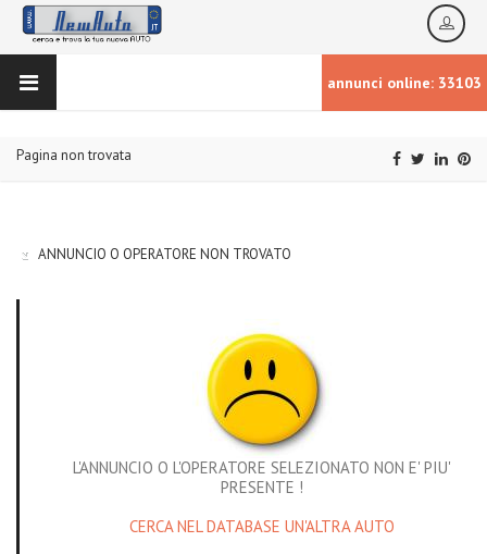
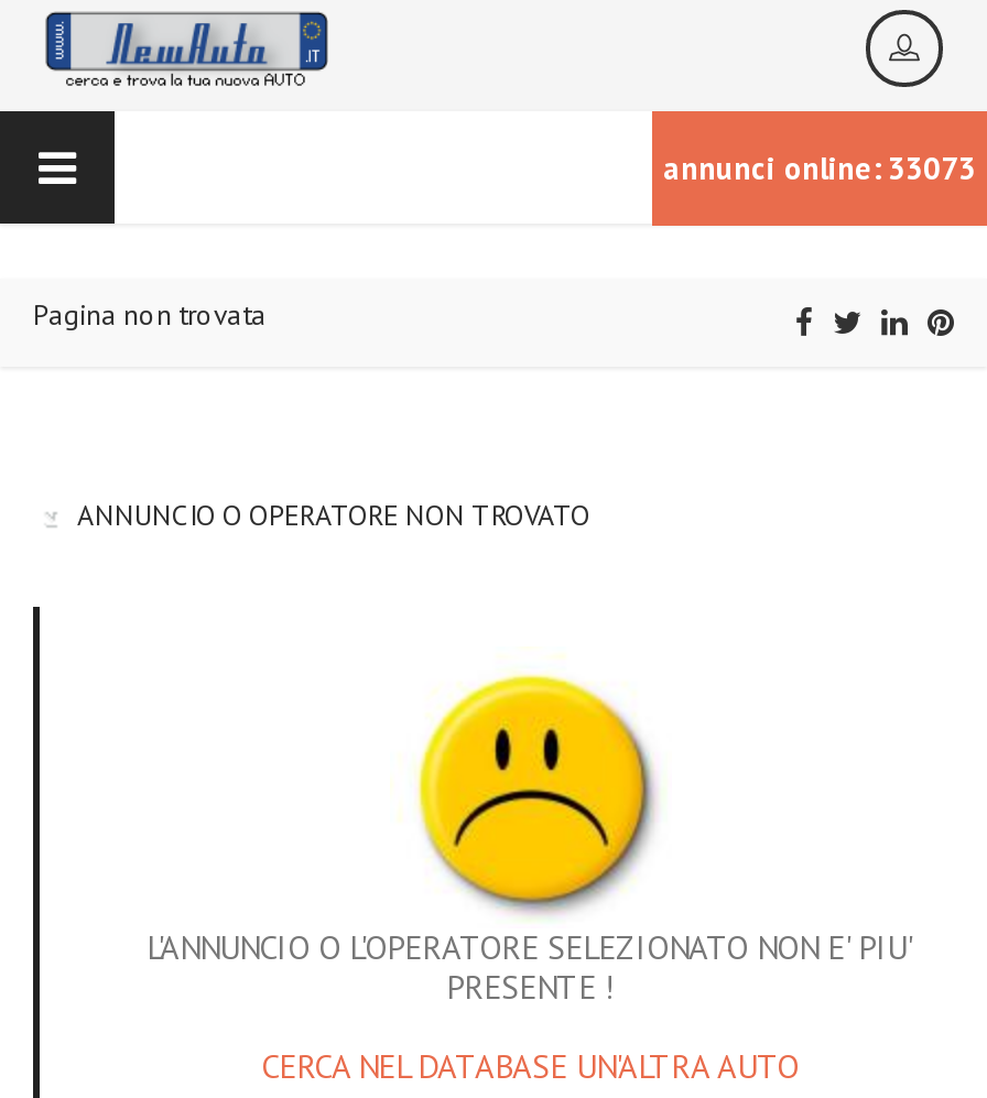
[327,73,482,93] annunci online: 33103 -> [663,149,976,188] annunci online: 33073

